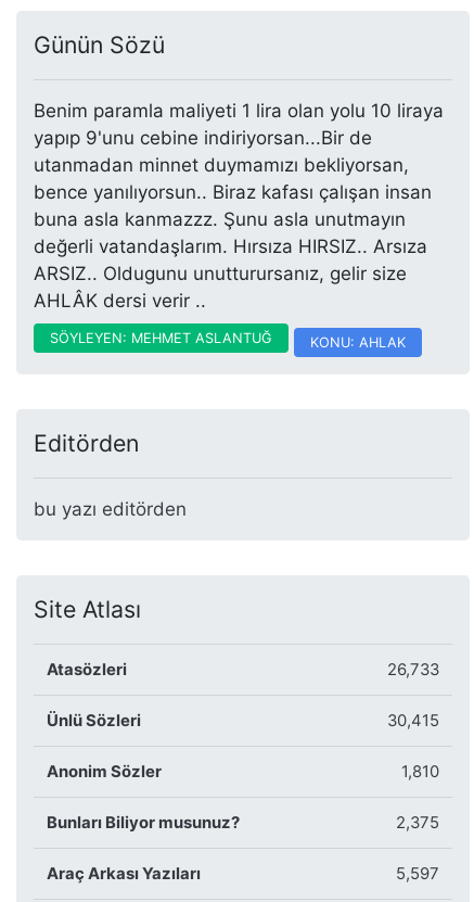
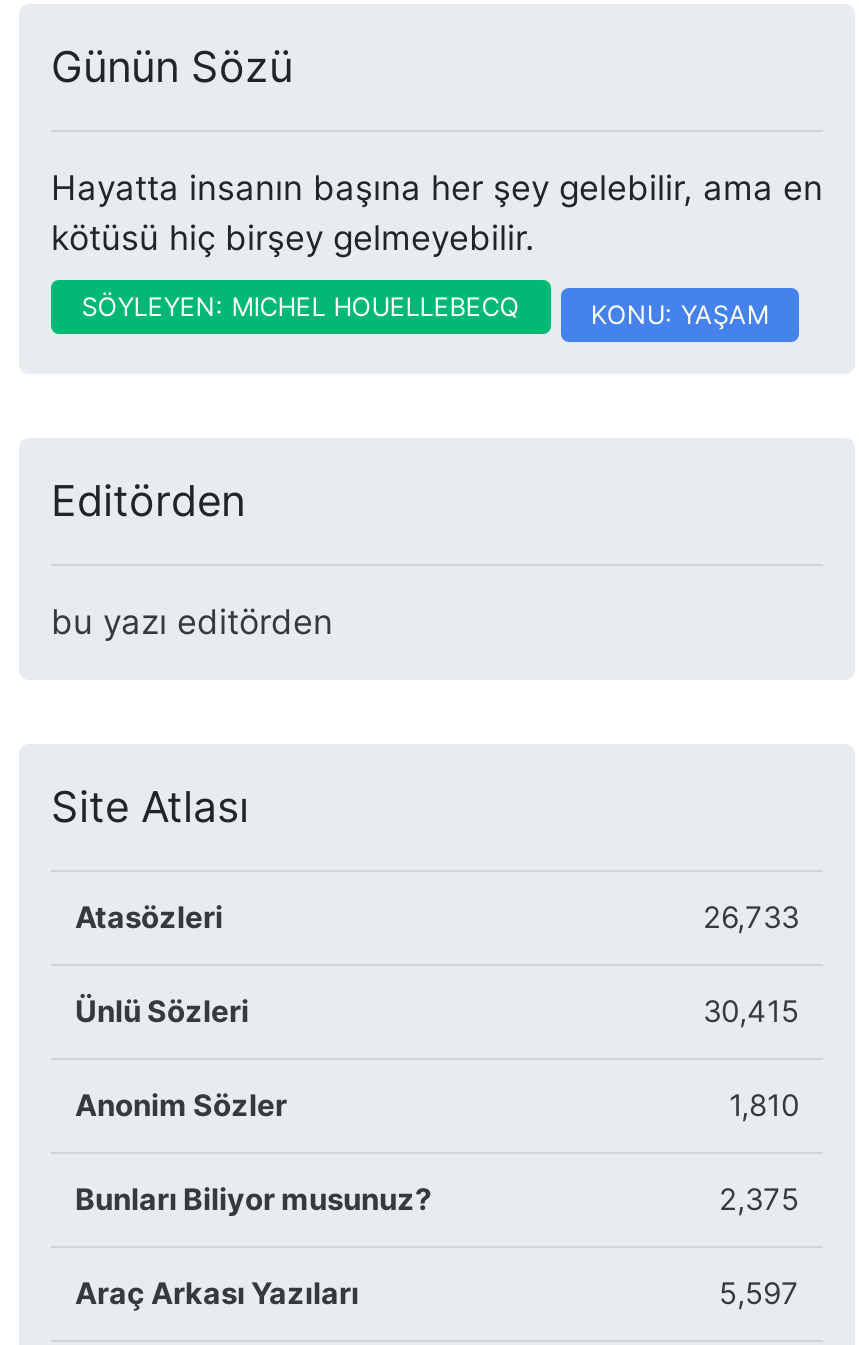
[34,100,444,311] Benim paramla maliyeti 1 lira olan yolu 10 liraya | yapıp 9'unu cebine indiriyorsan...Bir de | utanmadan minnet duymamızı bekliyorsan, | bence yanılıyorsun.. Biraz kafası çalışan insan | buna asla kanmazzz. Şunu asla unutmayın | değerli vatandaşlarım. Hırsıza HIRSIZ.. Arsıza | ARSIZ.. Oldugunu unutturursanız, gelir size | AHLÂK dersi verir .. -> [51,168,823,258] Hayatta insanın başına her şey gelebilir, ama en | kötüsü hiç birşey gelmeyebilir.
[50,329,406,350] SÖYLEYEN: MEHMET ASLANTUĞ | KONU: AHLAK -> [82,291,769,329] SÖYLEYEN: MICHEL HOUELLEBECQ | KONU: YAŞAM

